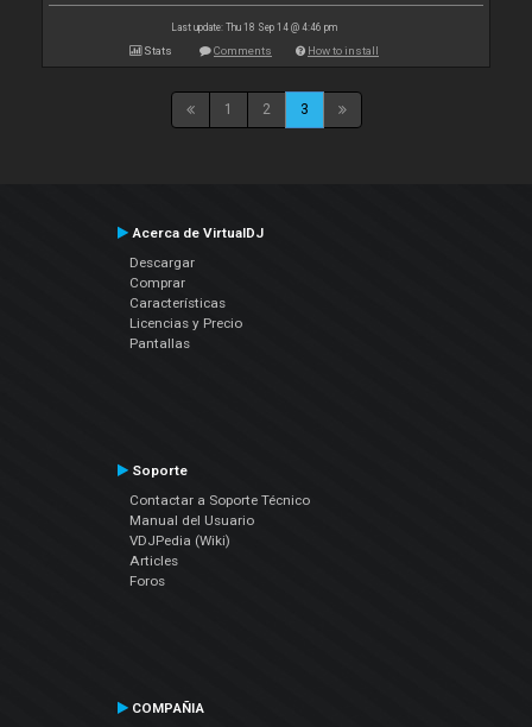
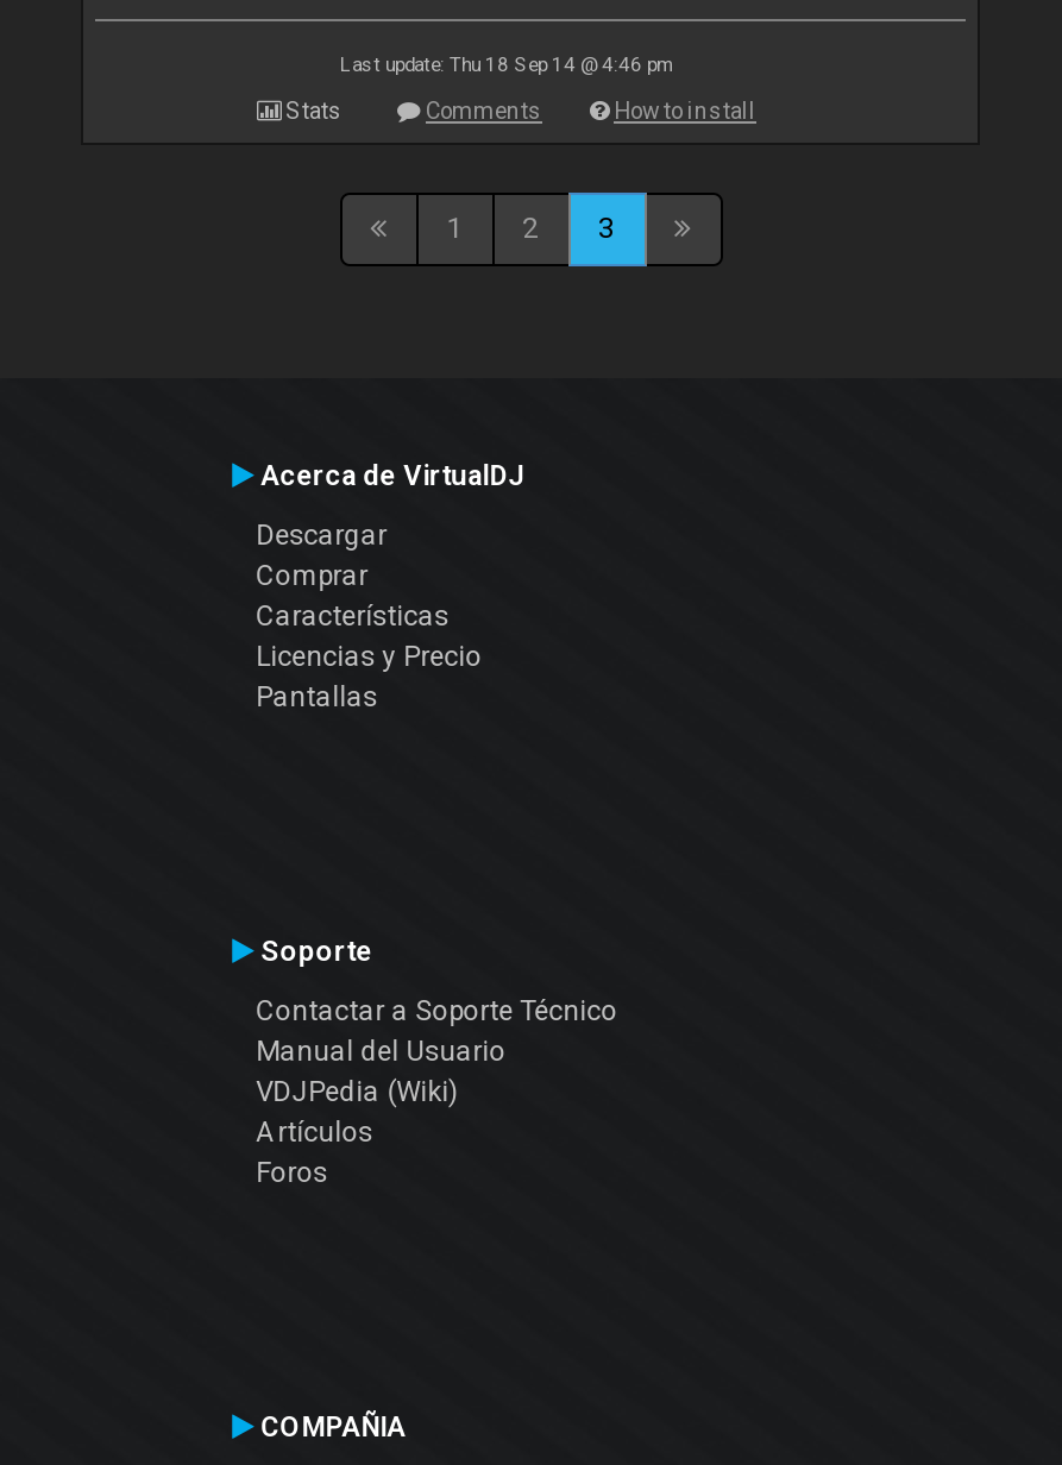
[129,553,178,570] Articles -> [256,1117,372,1150] Artículos

